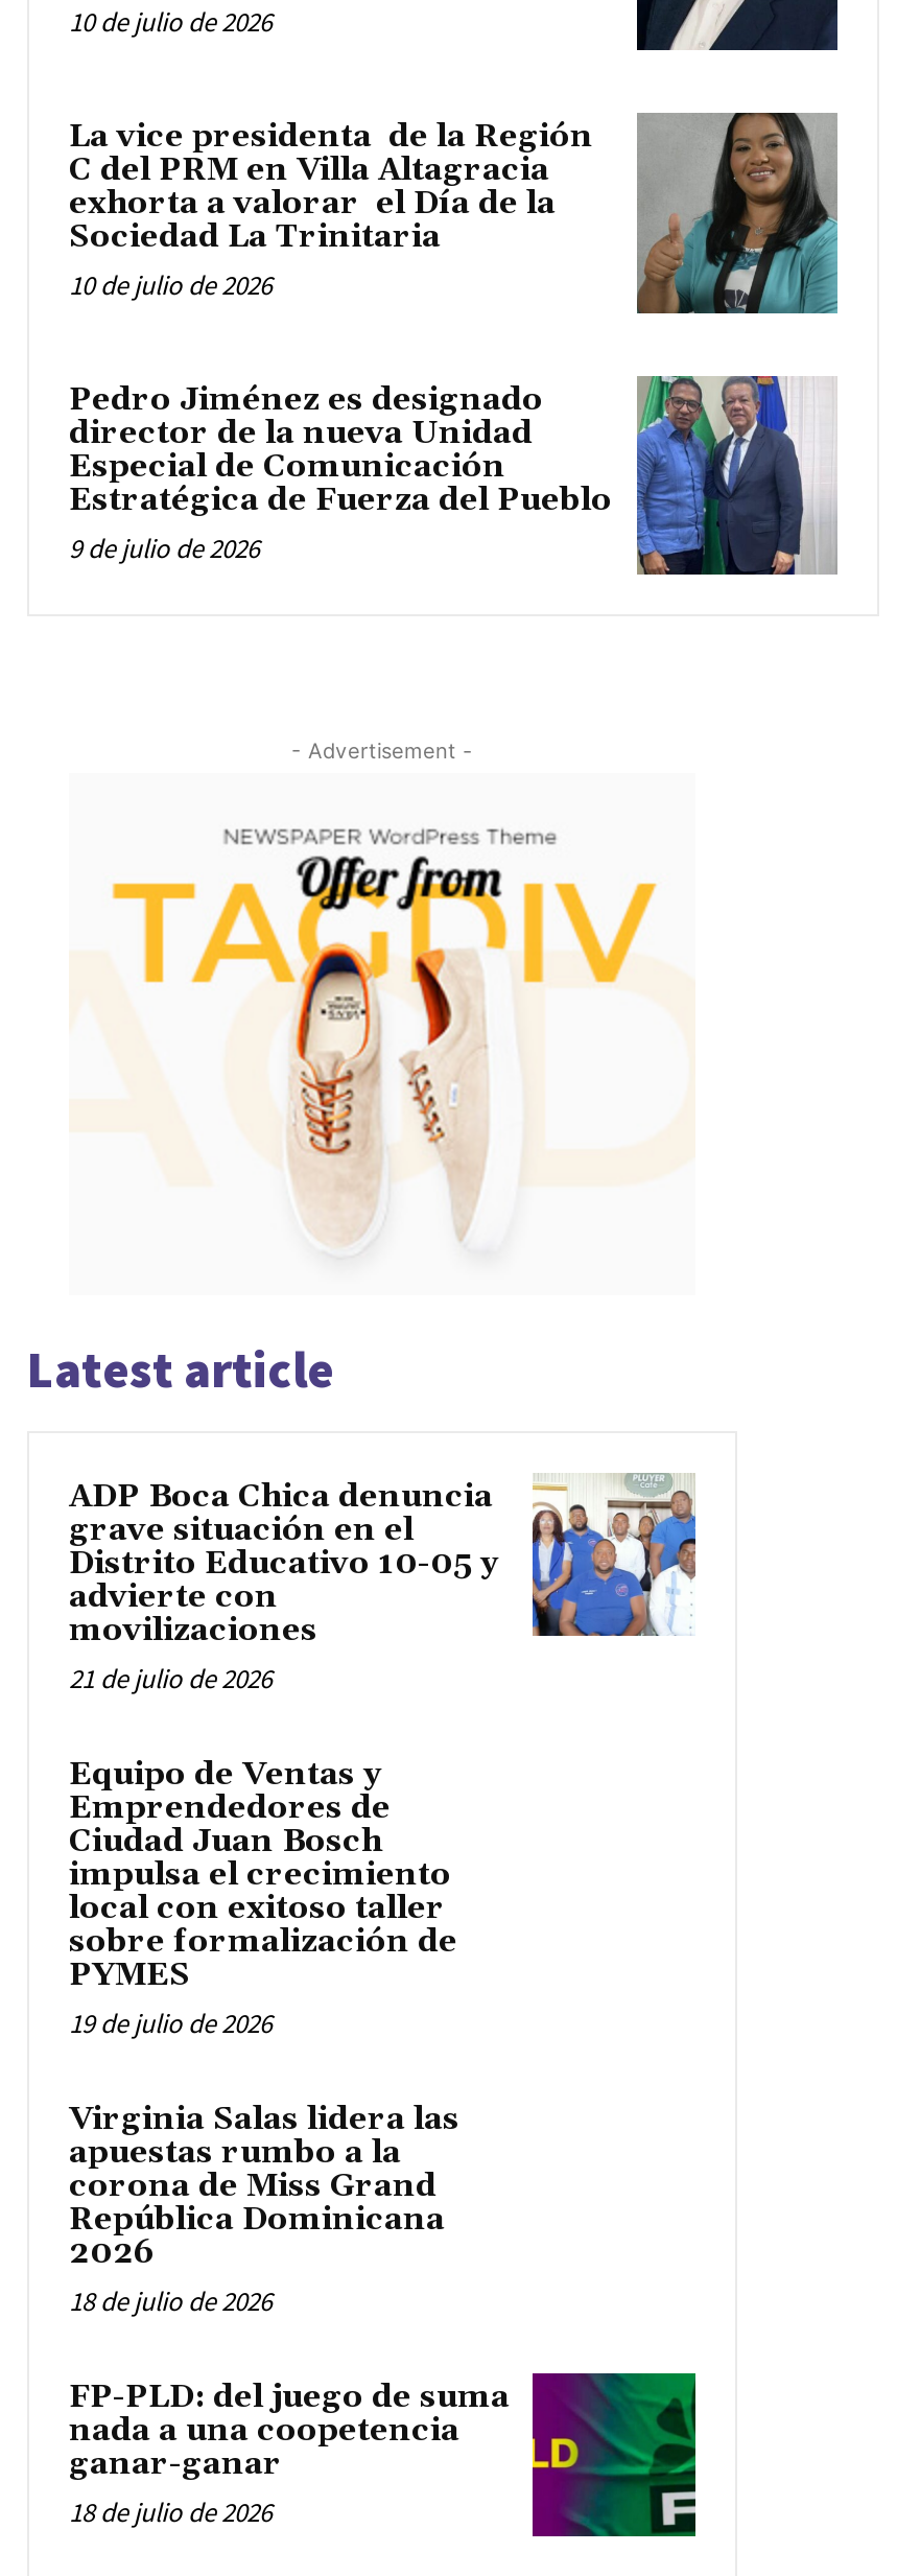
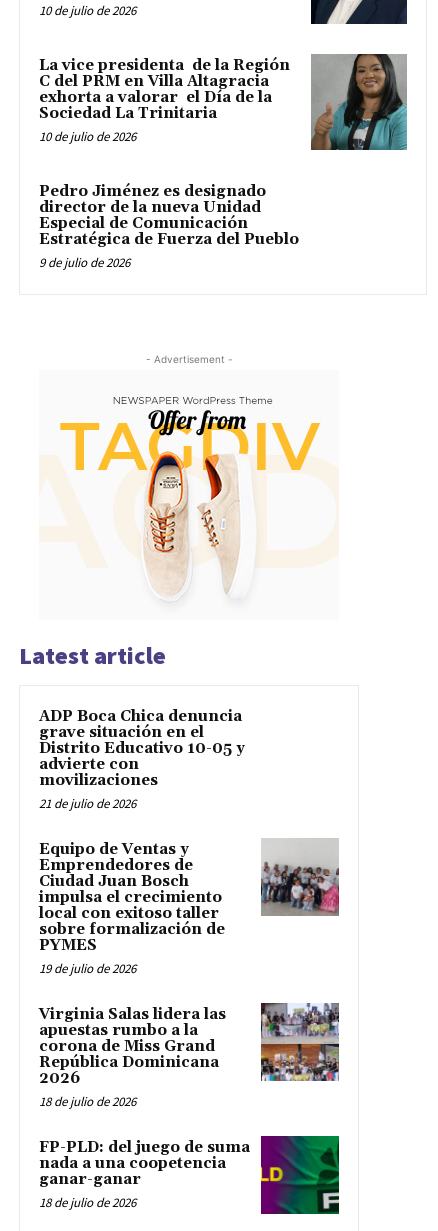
[635,374,840,577] [image] -> none
[530,1473,698,1638] [image] -> none
none -> [260,838,340,917] [image]
none -> [260,1002,340,1082] [image]

